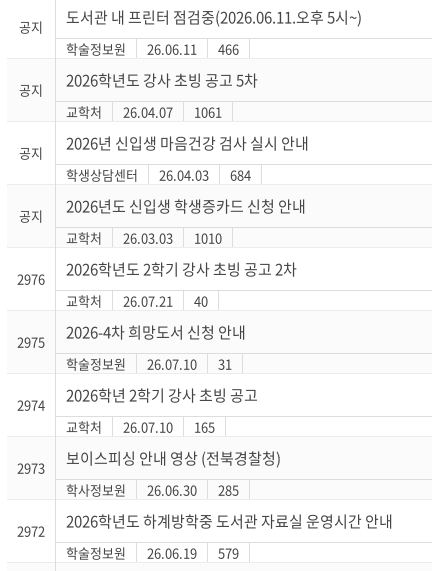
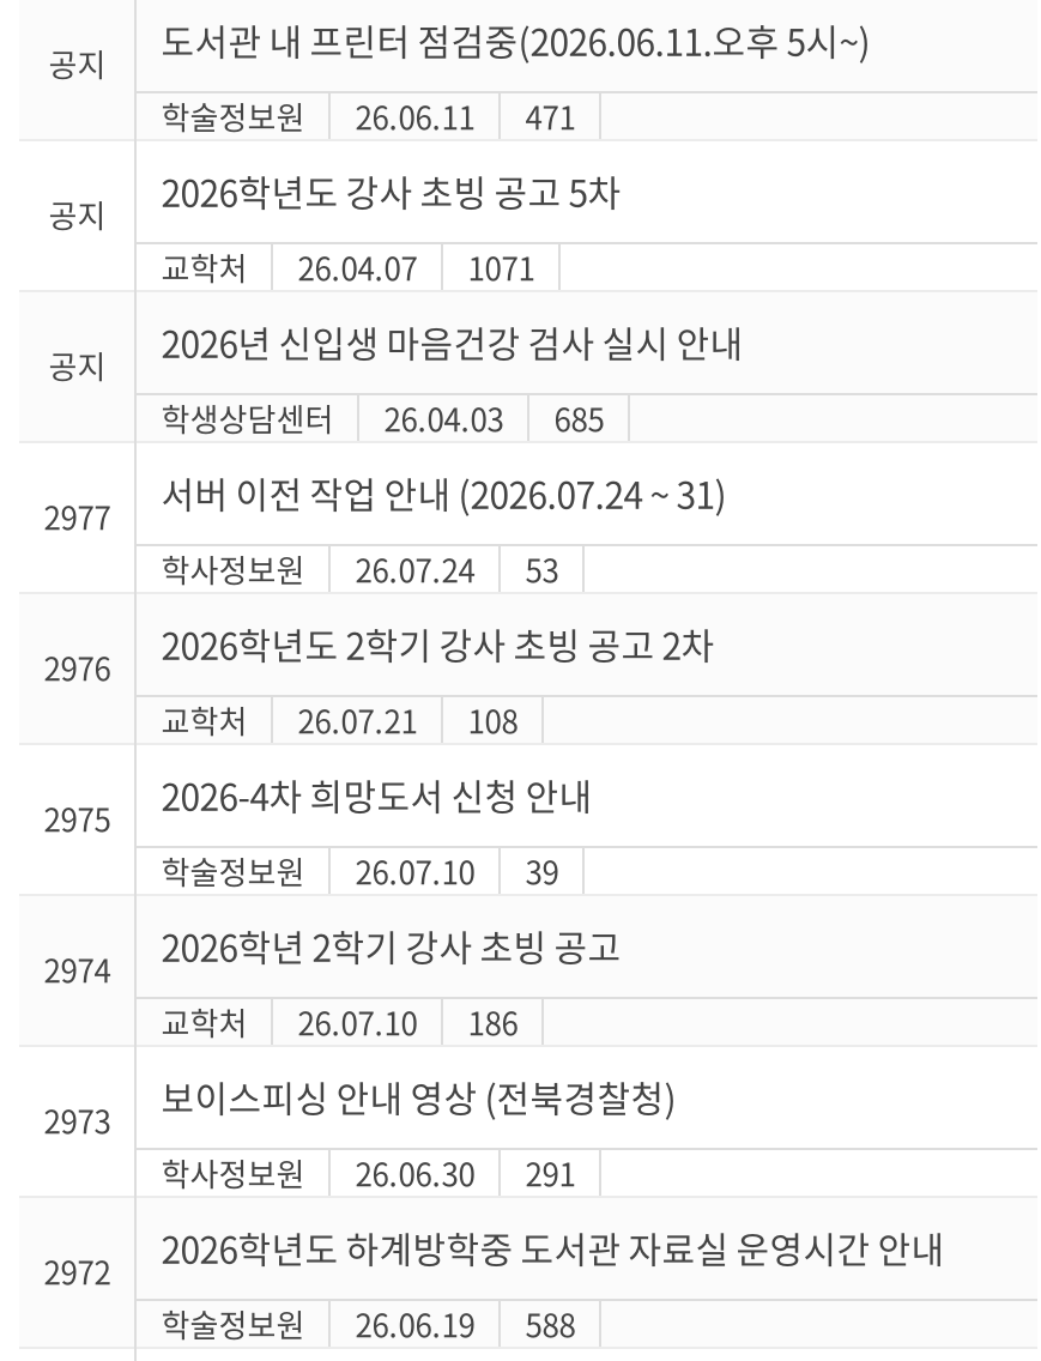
[66,39,239,58] 학술정보원 26.06.11 466 -> [161,93,575,139] 학술정보원 26.06.11 471
[66,102,222,121] 교학처 26.04.07 1061 -> [161,244,535,290] 교학처 26.04.07 1071
[66,165,251,184] 학생상담센터 26.04.03 684 -> [161,395,604,441] 학생상담센터 26.04.03 685
[19,195,306,225] 공지 | 2026년도 신입생 학생증카드 신청 안내 -> [44,467,726,539] 2977 | 서버 이전 작업 안내 (2026.07.24 ~ 31)
[66,228,222,247] 교학처 | 26.03.03 | 1010 -> [161,546,559,592] 학사정보원 | 26.07.24 | 53
[66,291,208,310] 교학처 26.07.21 40 -> [161,697,518,743] 교학처 26.07.21 108
[66,354,232,373] 학술정보원 26.07.10 31 -> [161,848,559,894] 학술정보원 26.07.10 39
[66,417,215,436] 교학처 26.07.10 165 -> [161,999,518,1045] 교학처 26.07.10 186
[66,480,239,499] 학사정보원 26.06.30 285 -> [161,1150,575,1196] 학사정보원 26.06.30 291
[66,543,239,562] 학술정보원 26.06.19 579 -> [161,1301,575,1347] 학술정보원 26.06.19 588

